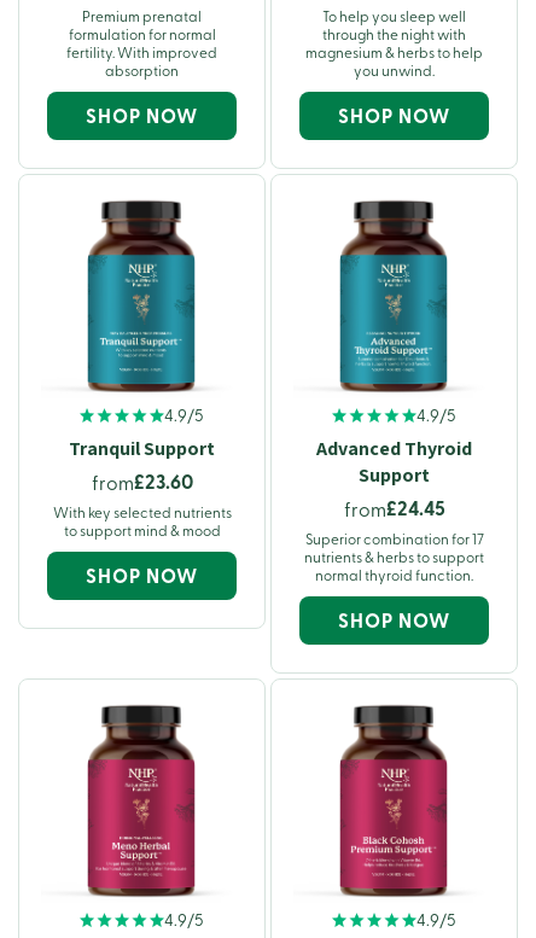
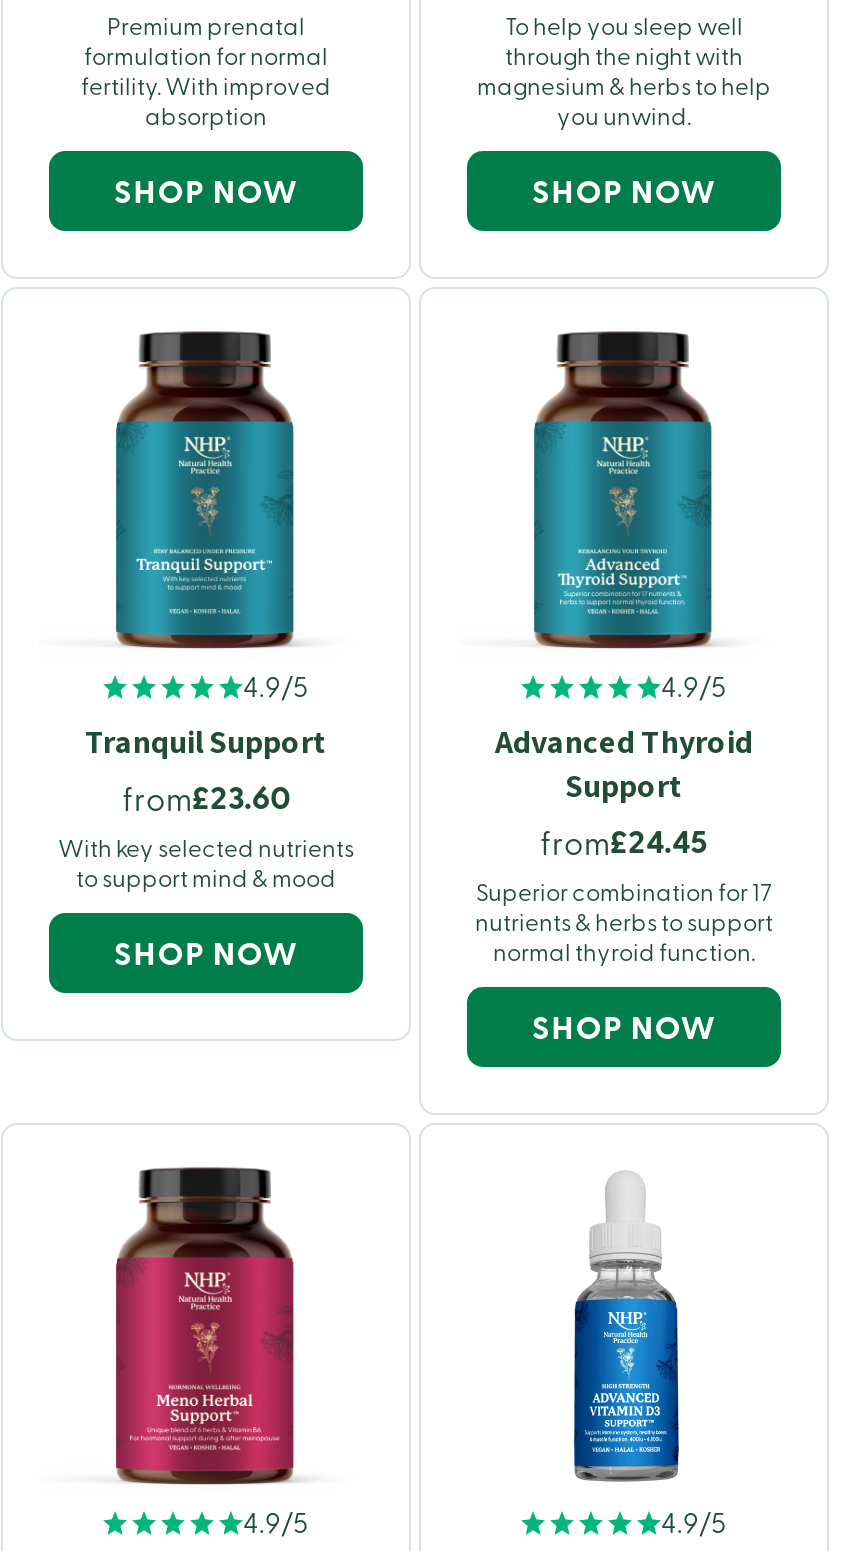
[339,704,448,898] [image] -> [535,1167,711,1485] [image]

